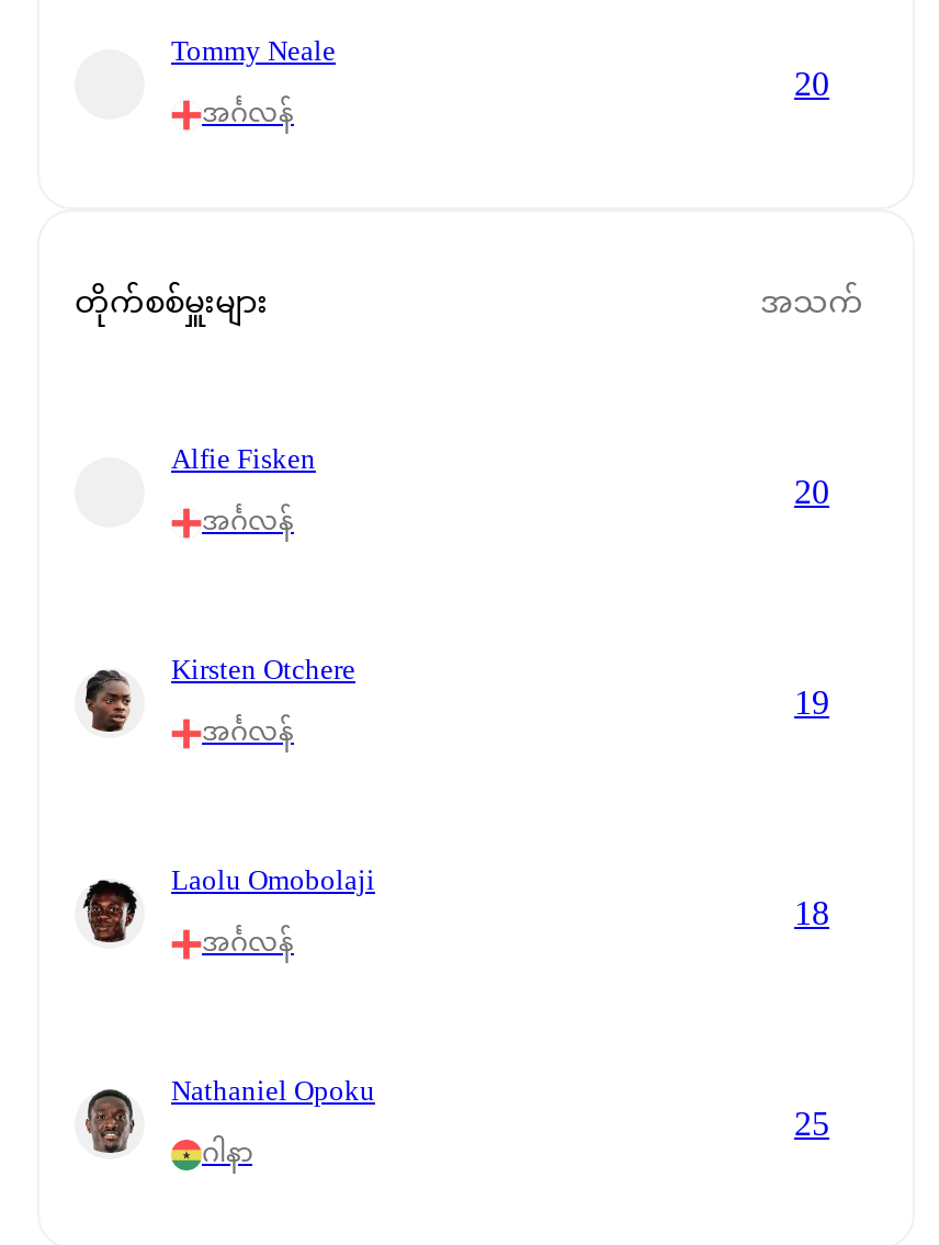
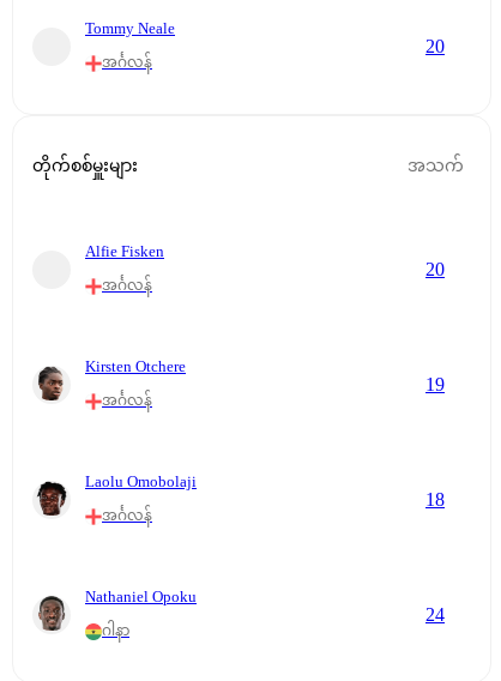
[794,1104,829,1142] 25 -> [425,604,445,625] 24

